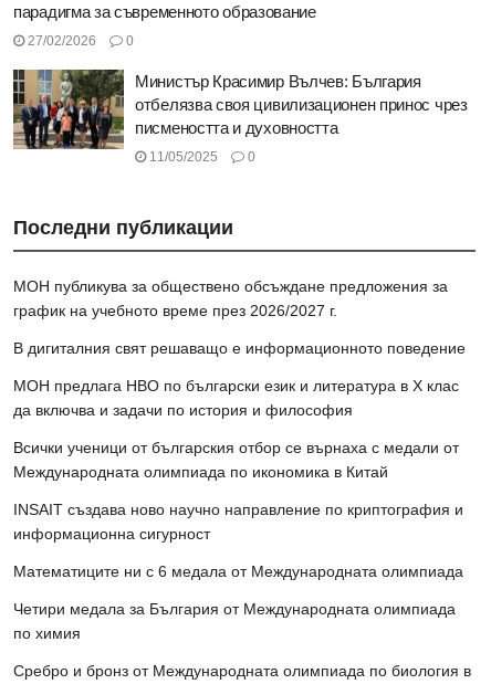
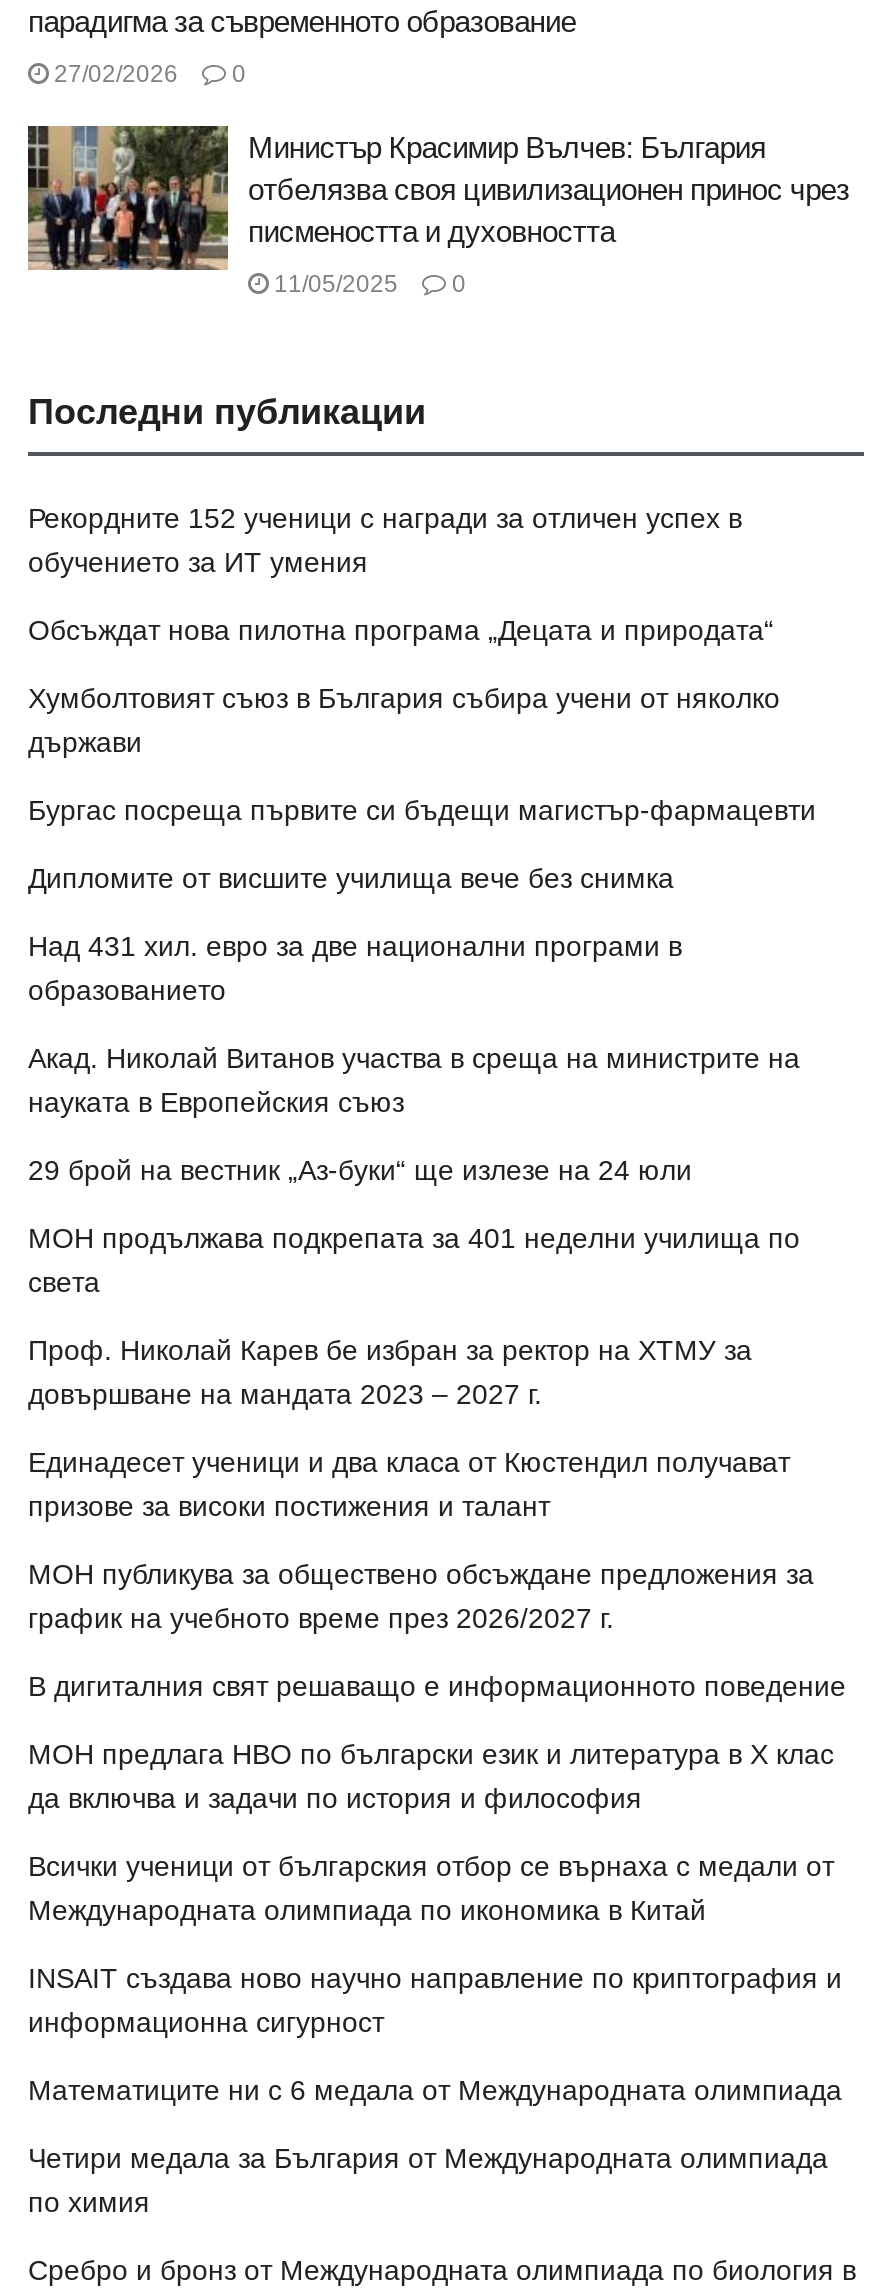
none -> [28,502,816,1522] Рекордните 152 ученици с награди за отличен успех в | обучението за ИТ умения | Обсъждат нова пилотна програма „Децата и природата“ | Хумболтовият съюз в България събира учени от няколко | държави | Бургас посреща първите си бъдещи магистър-фармацевти | Дипломите от висшите училища вече без снимка | Над 431 хил. евро за две национални програми в | образованието | Акад. Николай Витанов участва в среща на министрите на | науката в Европейския съюз | 29 брой на вестник „Аз-буки“ ще излезе на 24 юли | МОН продължава подкрепата за 401 неделни училища по | света | Проф. Николай Карев бе избран за ректор на ХТМУ за | довършване на мандата 2023 – 2027 г. | Единадесет ученици и два класа от Кюстендил получават | призове за високи постижения и талант

